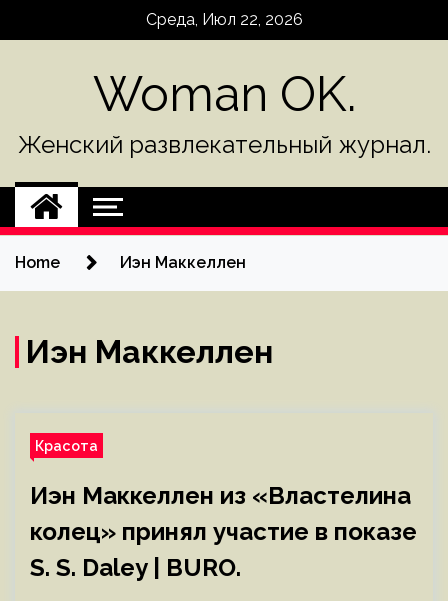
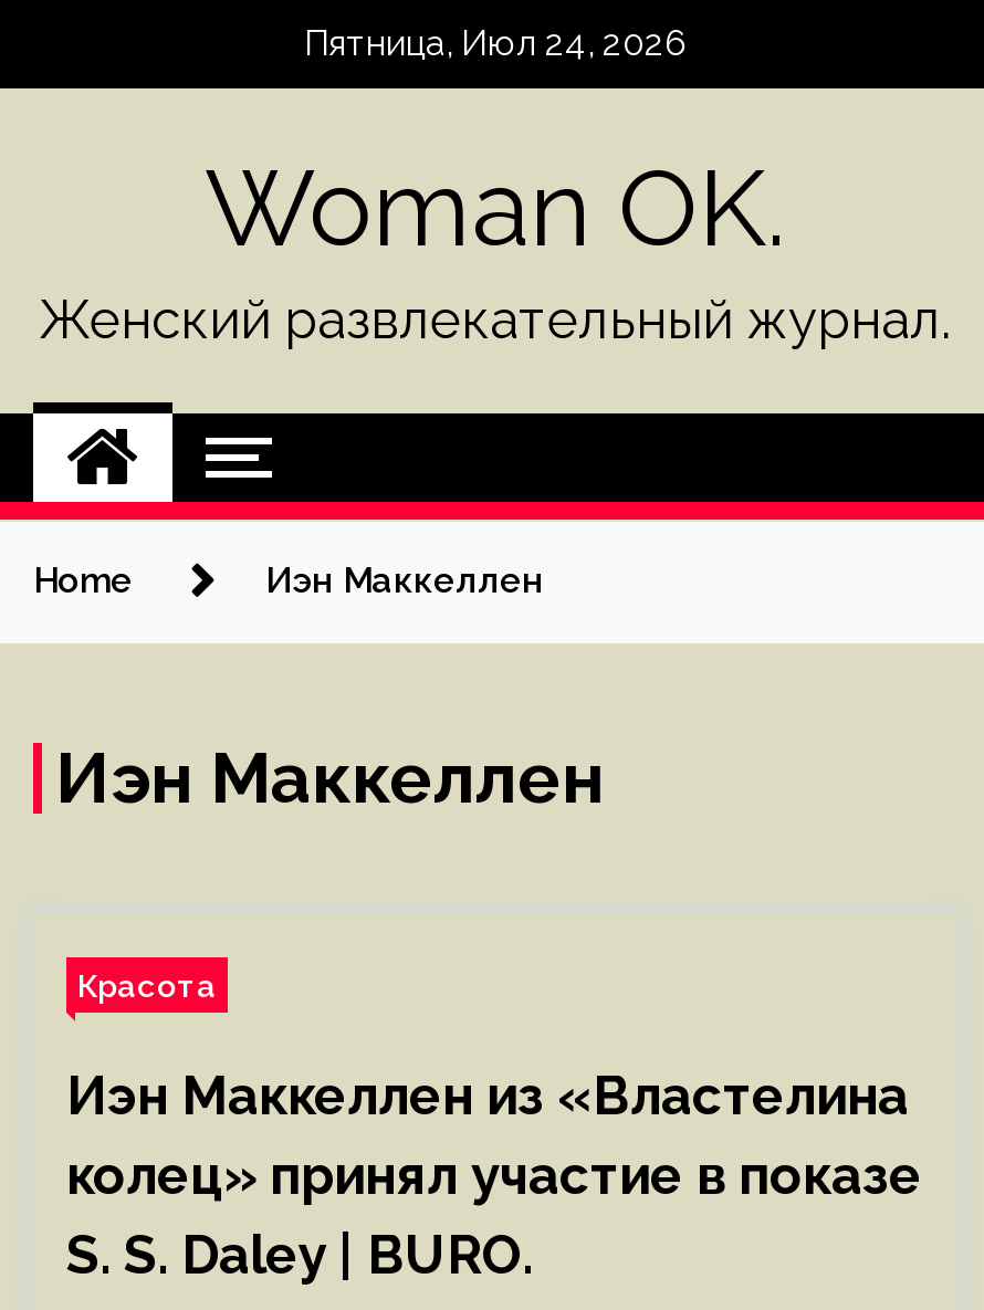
[145,10,302,29] Среда, Июл 22, 2026 -> [304,22,687,64] Пятница, Июл 24, 2026

